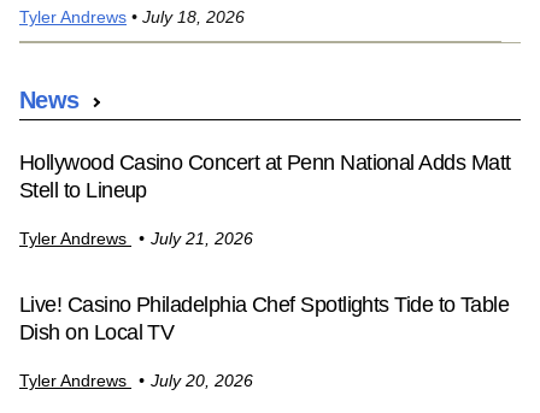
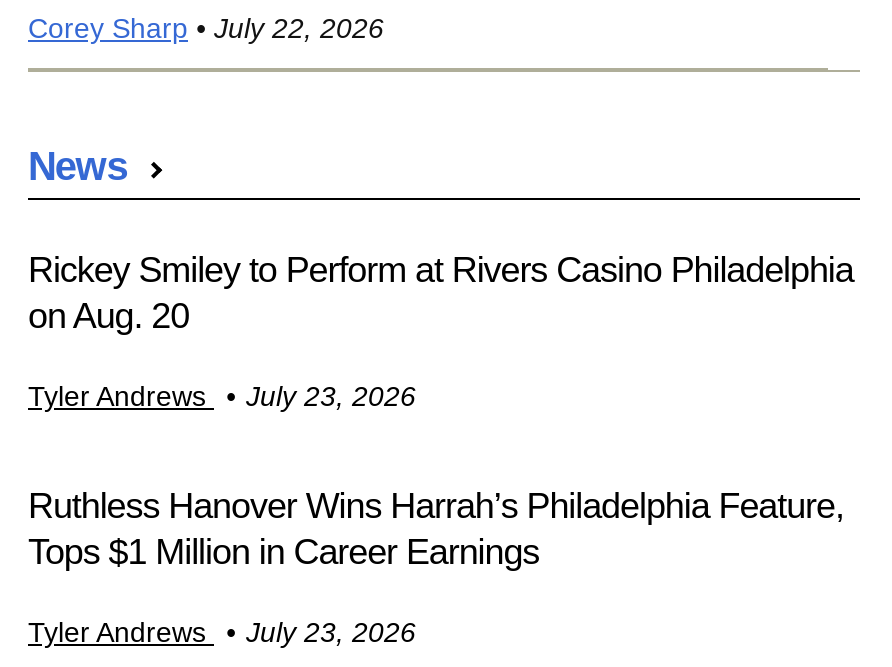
[19,7,245,26] Tyler Andrews • July 18, 2026 -> [28,12,384,44] Corey Sharp • July 22, 2026
[19,151,510,202] Hollywood Casino Concert at Penn National Adds Matt | Stell to Lineup -> [28,250,854,336] Rickey Smiley to Perform at Rivers Casino Philadelphia | on Aug. 20
[19,229,253,248] Tyler Andrews July 21, 2026 -> [28,380,416,412] Tyler Andrews July 23, 2026
[19,293,509,344] Live! Casino Philadelphia Chef Spotlights Tide to Table | Dish on Local TV -> [28,486,844,572] Ruthless Hanover Wins Harrah’s Philadelphia Feature, | Tops $1 Million in Career Earnings
[19,371,253,390] Tyler Andrews July 20, 2026 -> [28,616,416,648] Tyler Andrews July 23, 2026

